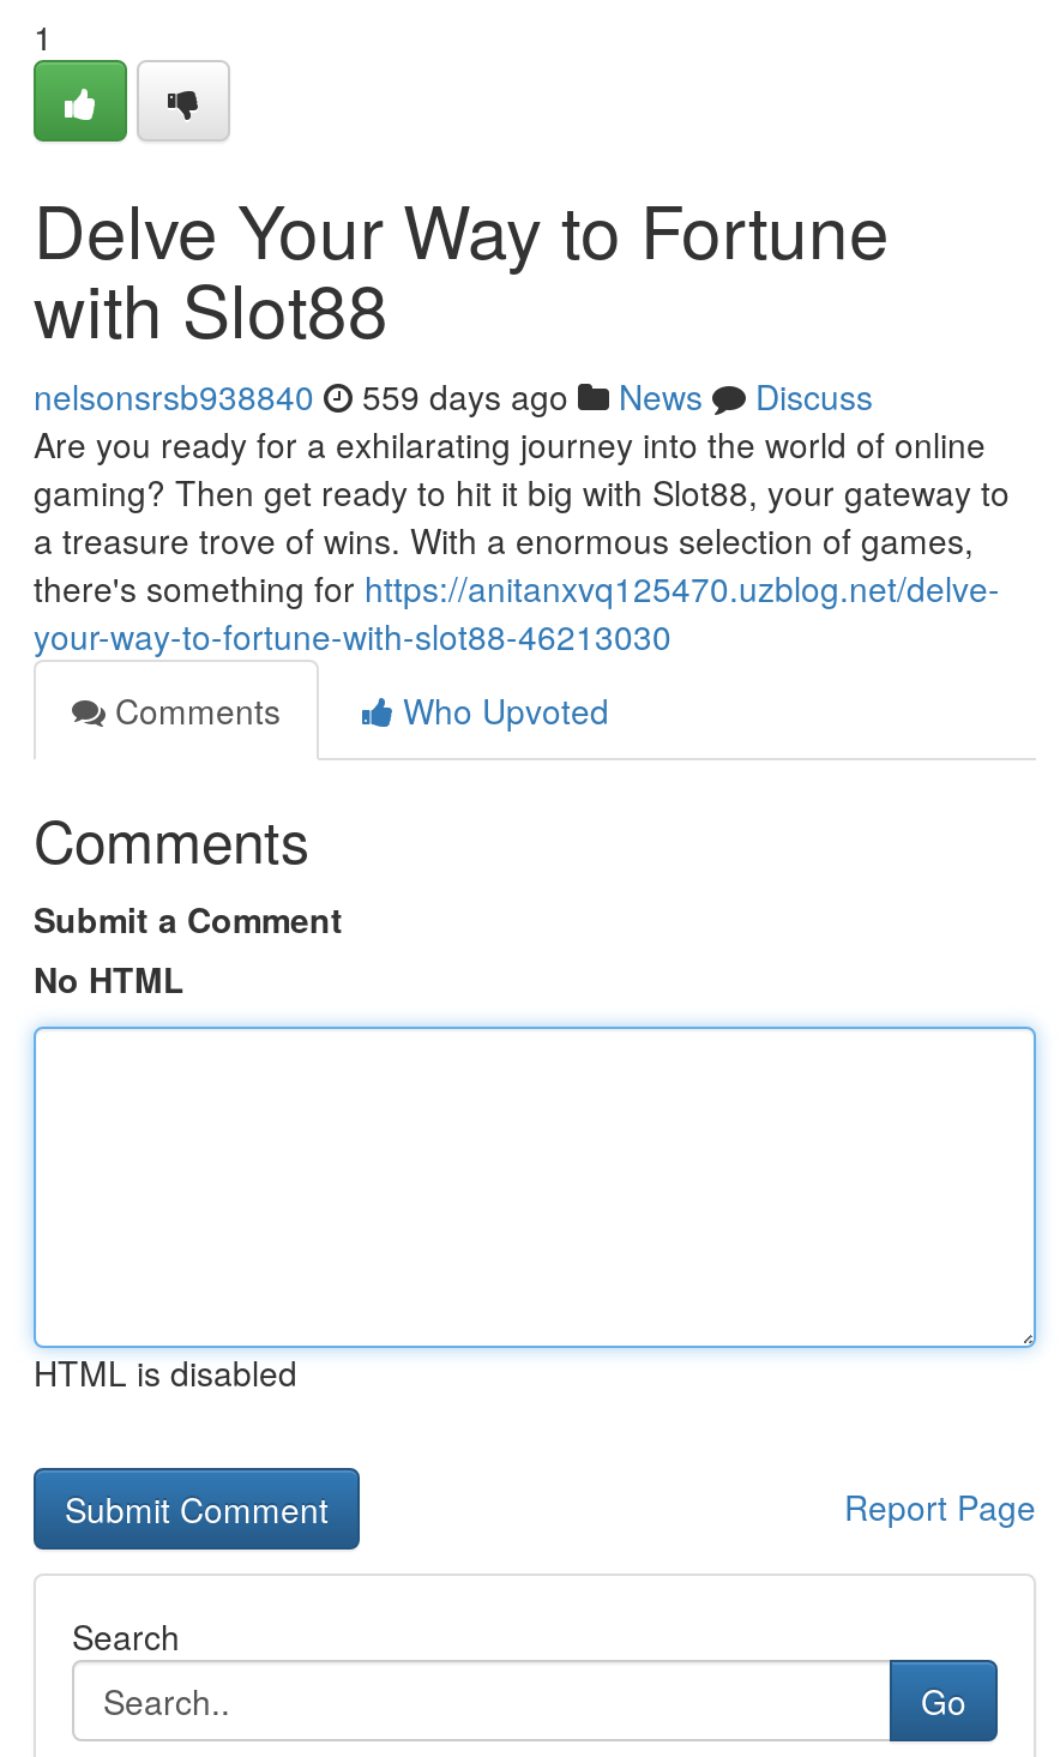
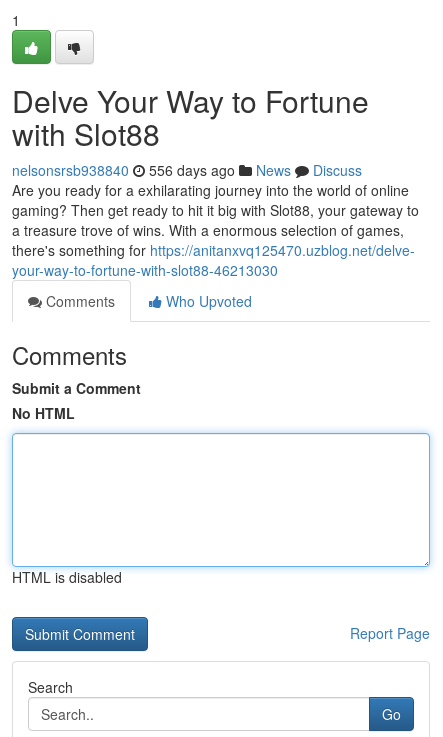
[34,372,873,420] nelsonsrsb938840 559 days ago News Discuss -> [12,160,362,180] nelsonsrsb938840 556 days ago News Discuss

